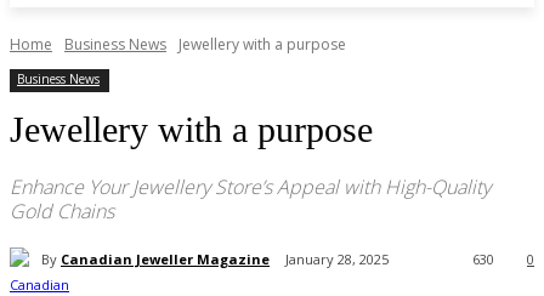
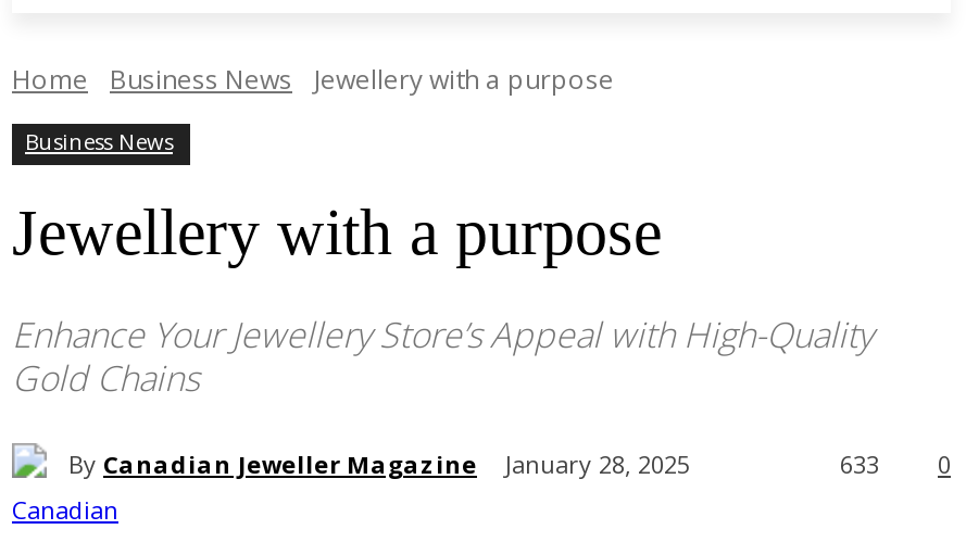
[472,250,534,268] 630 0 -> [840,448,951,480] 633 0

